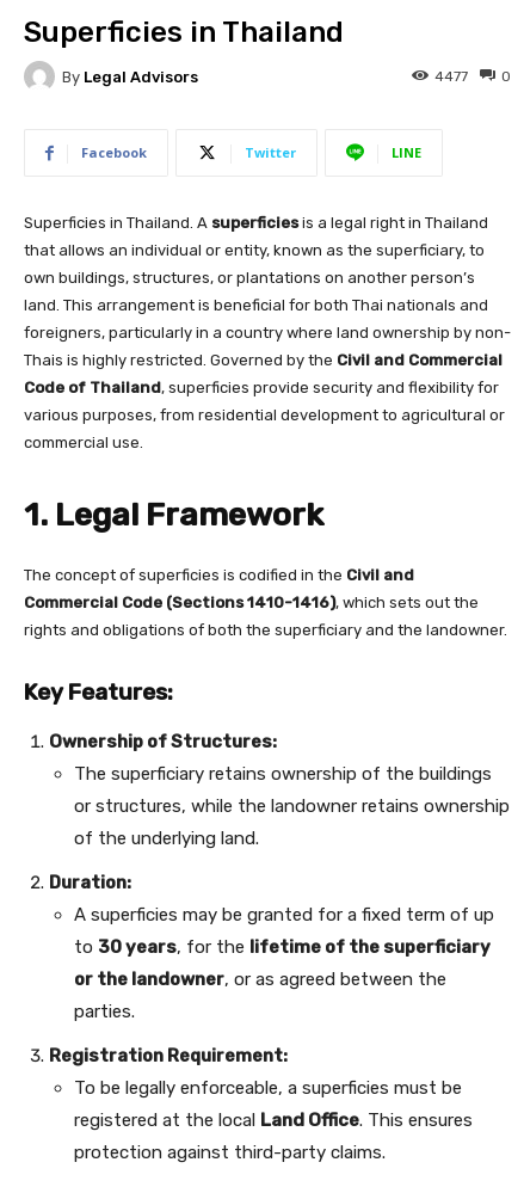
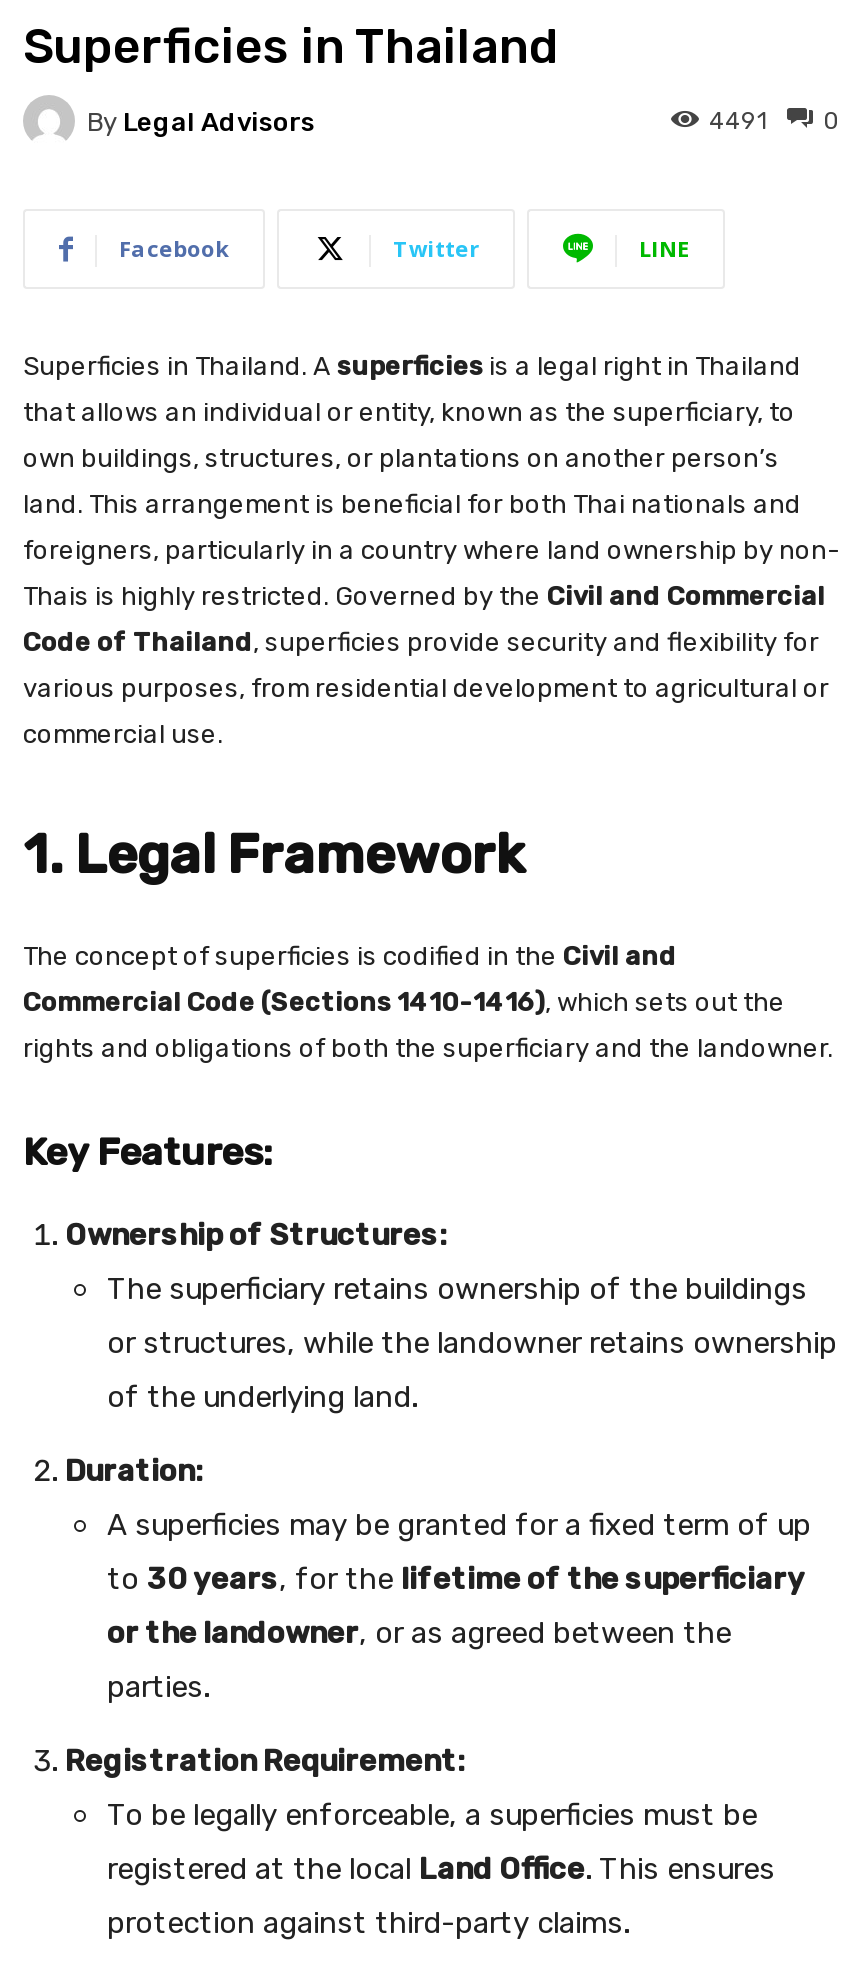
[434,68,511,85] 4477 0 -> [709,107,839,135] 4491 0

